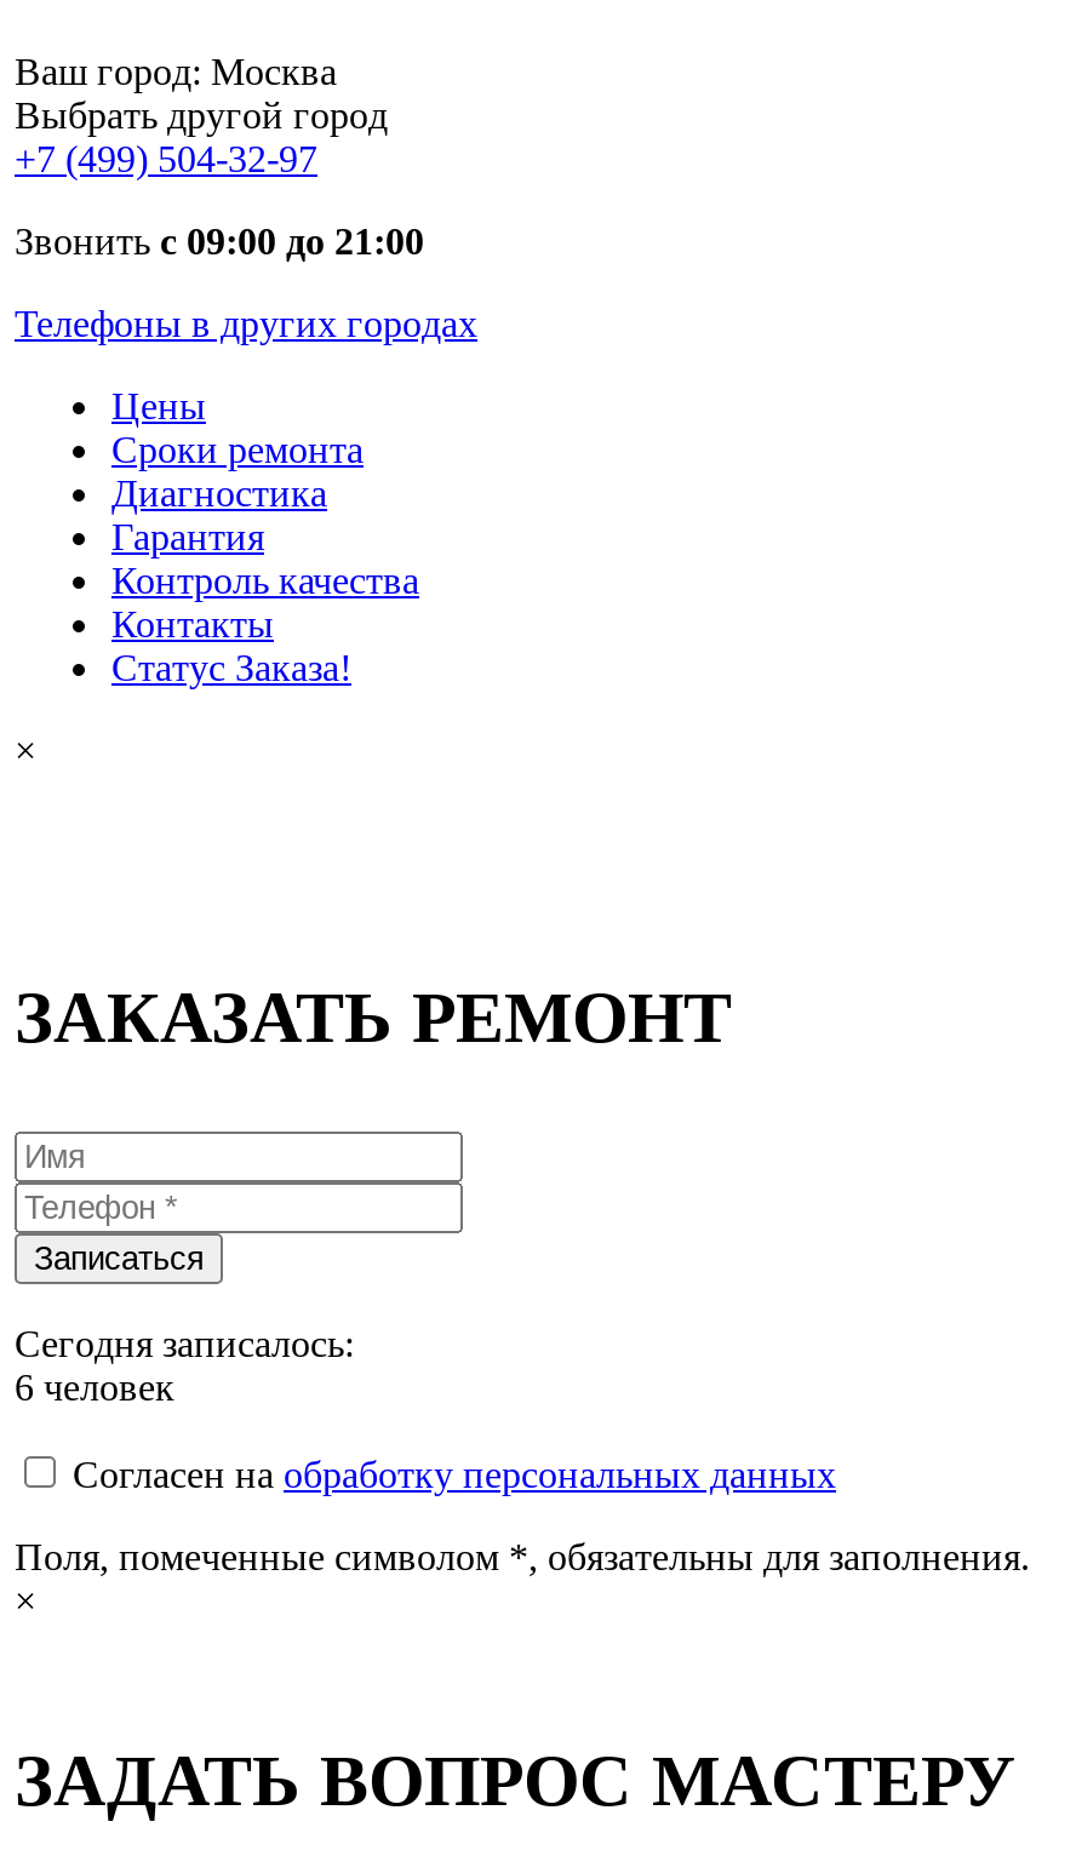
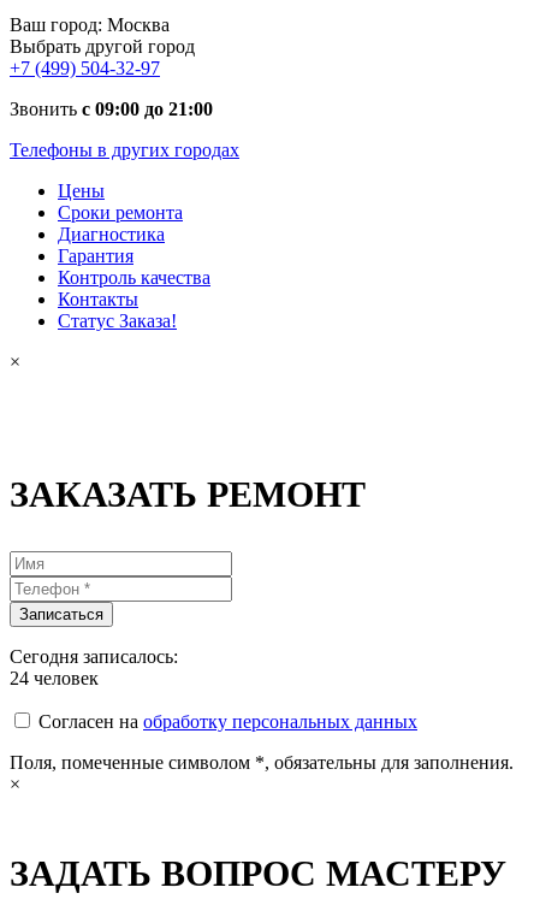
[15,1367,174,1408] 6 человек -> [10,668,99,688] 24 человек

